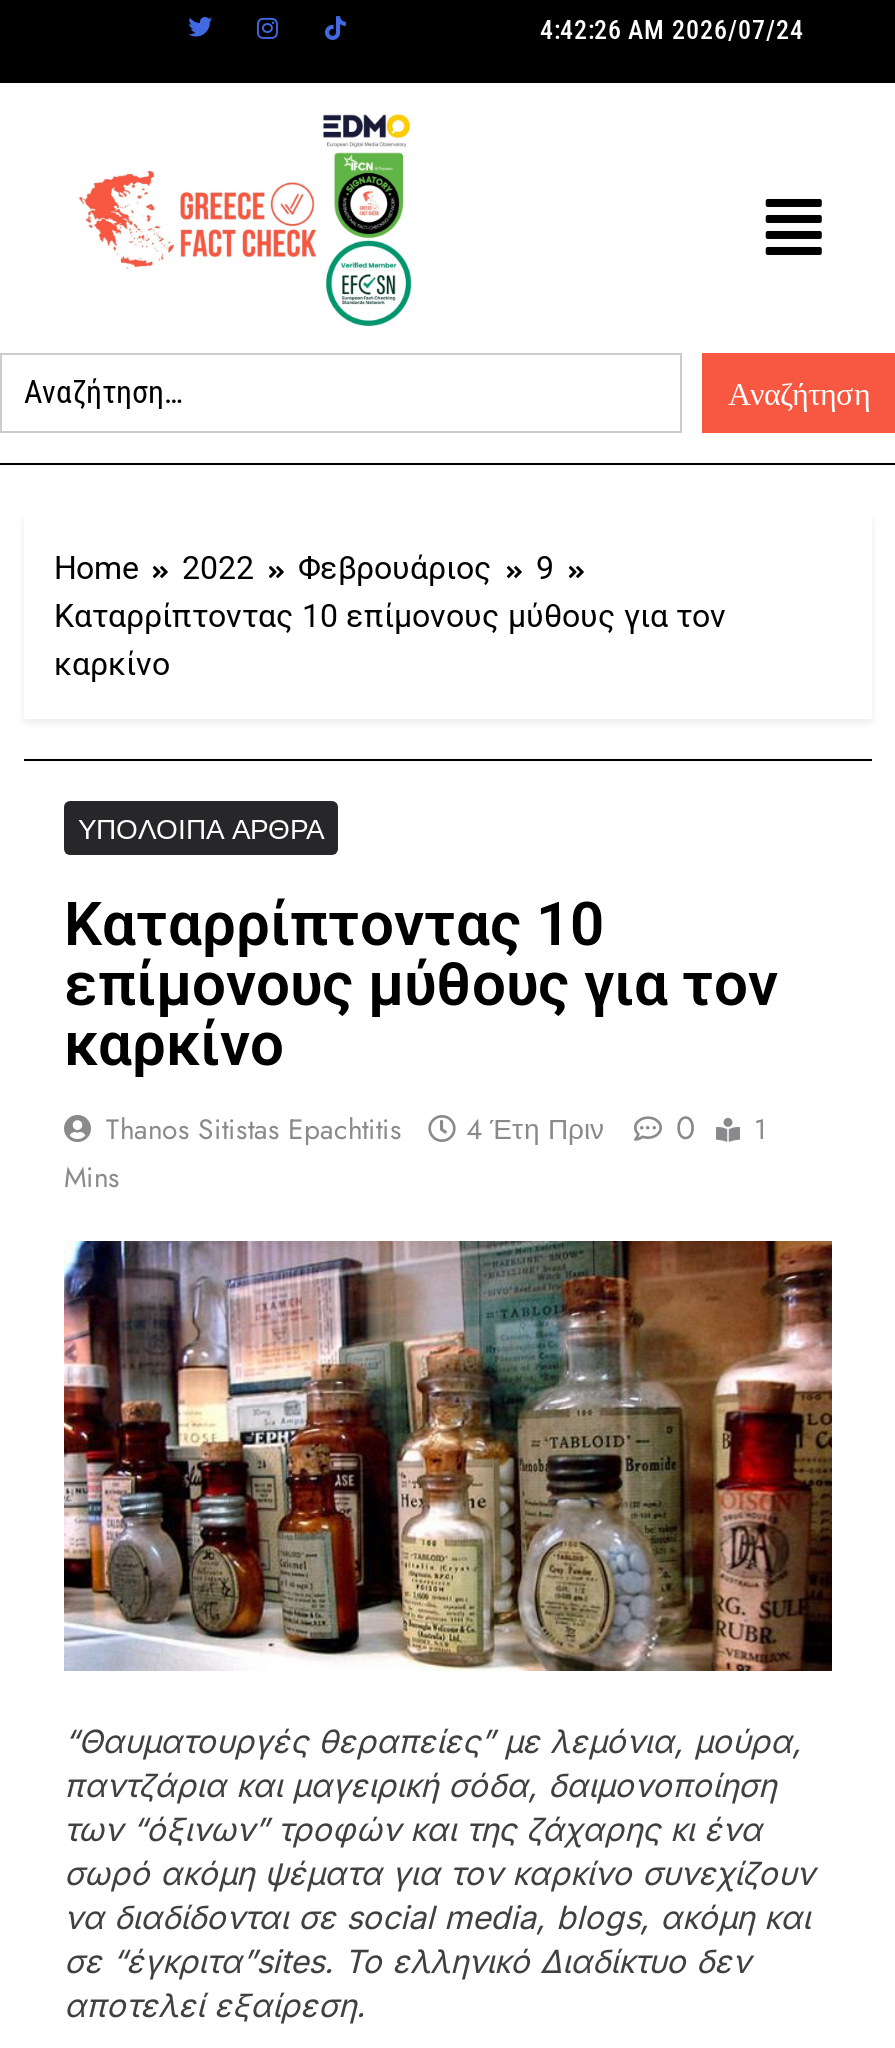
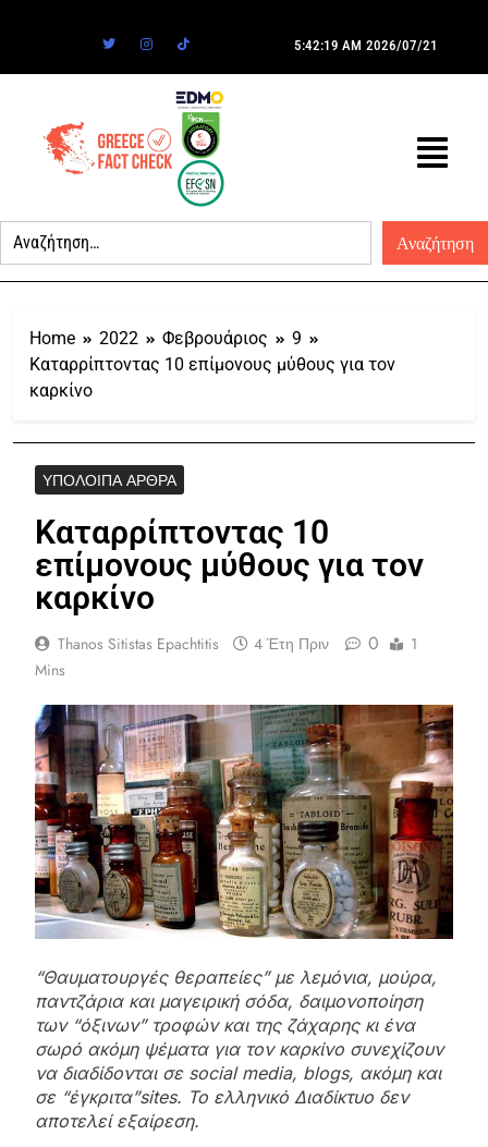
[540,15,804,45] 4:42:26 AM 2026/07/24 -> [294,37,438,53] 5:42:19 AM 2026/07/21

